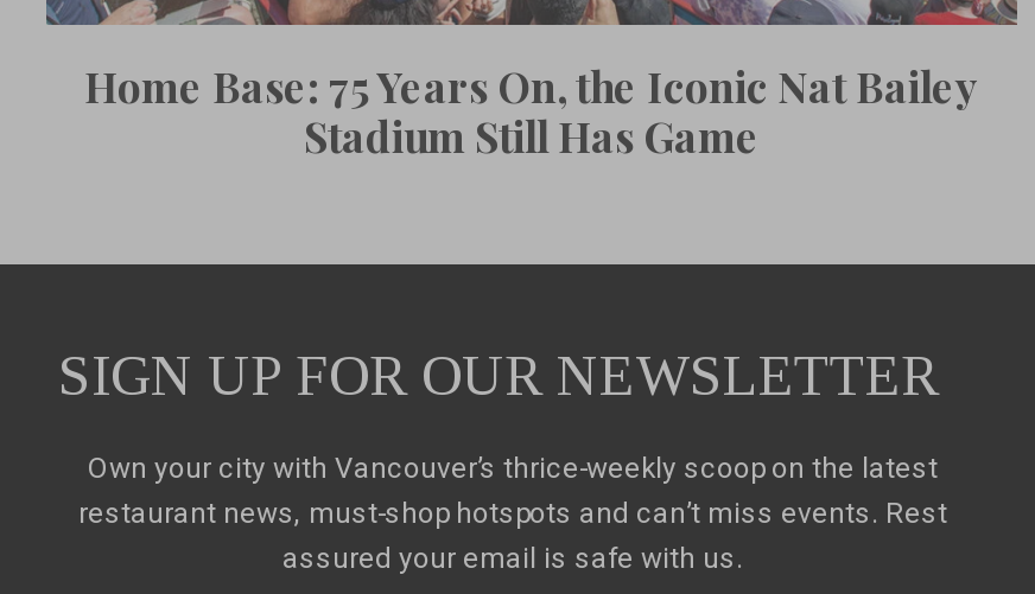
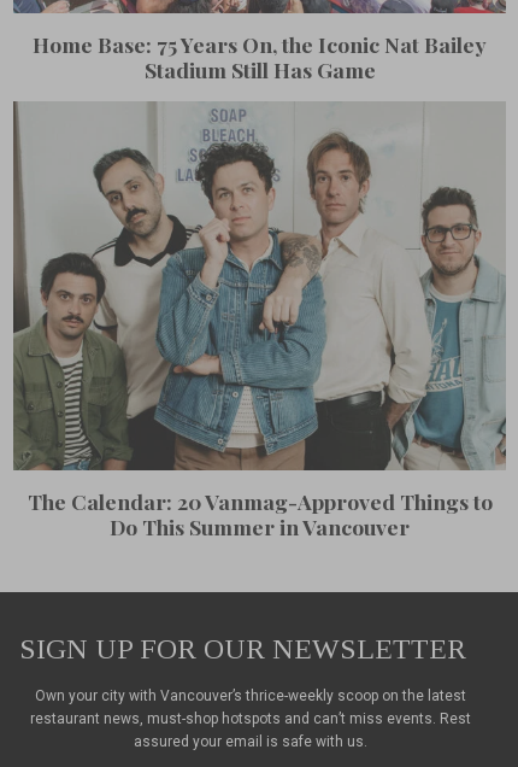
none -> [12,100,507,540] [image] | The Calendar: 20 Vanmag-Approved Things to | Do This Summer in Vancouver

